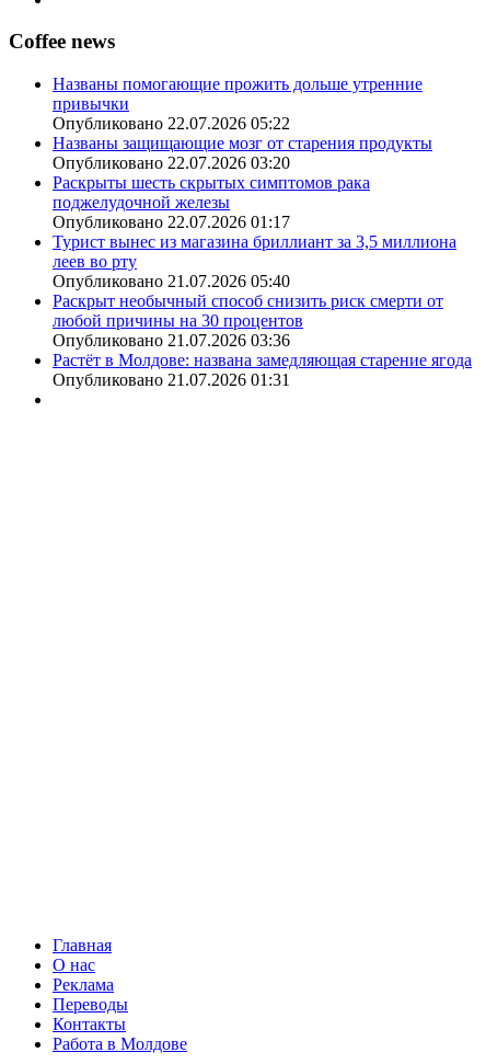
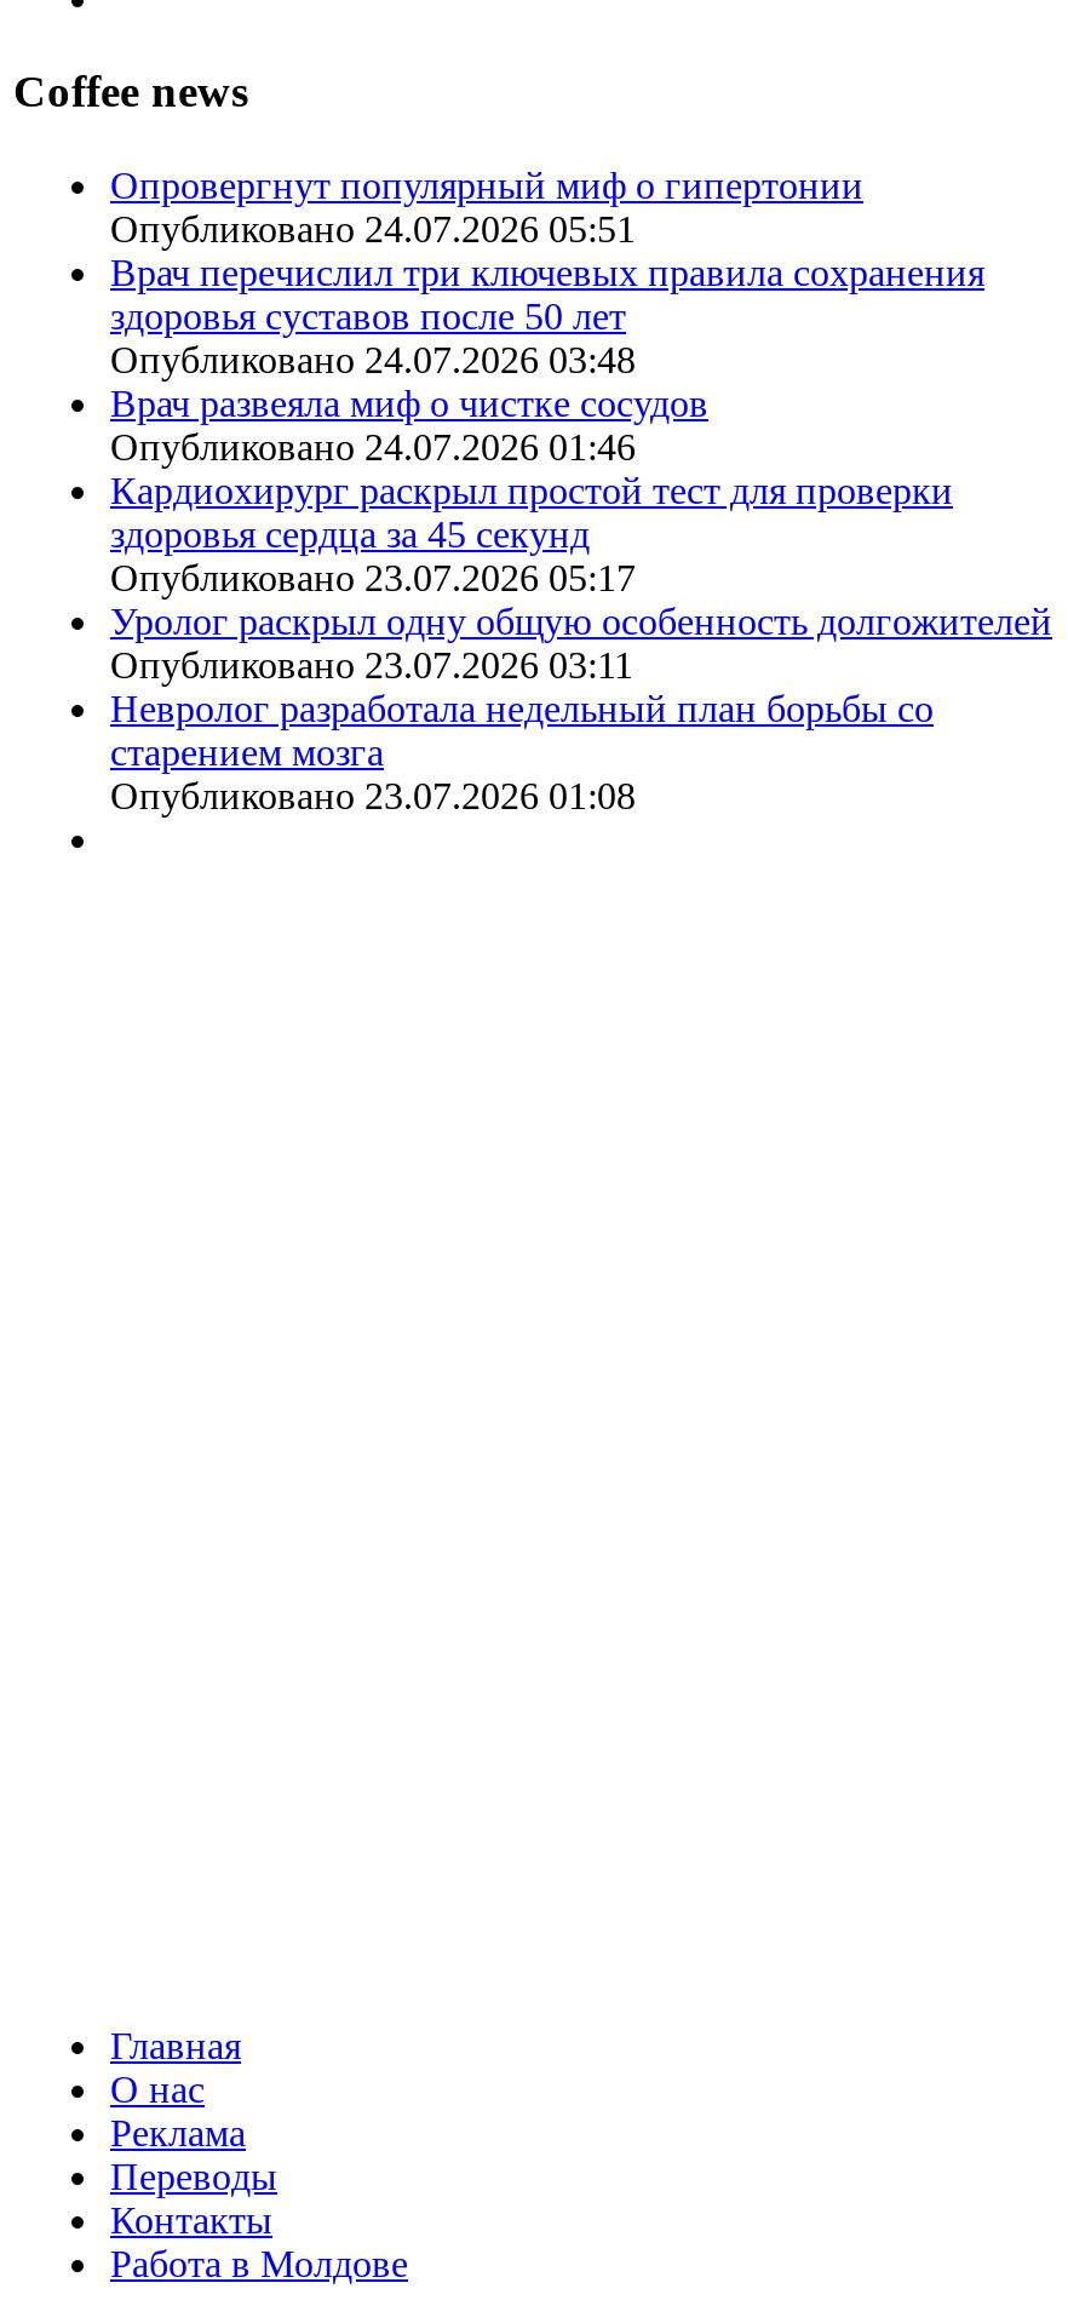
[53,74,472,389] Названы помогающие прожить дольше утренние | привычки | Опубликовано 22.07.2026 05:22 | Названы защищающие мозг от старения продукты | Опубликовано 22.07.2026 03:20 | Раскрыты шесть скрытых симптомов рака | поджелудочной железы | Опубликовано 22.07.2026 01:17 | Турист вынес из магазина бриллиант за 3,5 миллиона | леев во рту | Опубликовано 21.07.2026 05:40 | Раскрыт необычный способ снизить риск смерти от | любой причины на 30 процентов | Опубликовано 21.07.2026 03:36 | Растёт в Молдове: названа замедляющая старение ягода | Опубликовано 21.07.2026 01:31 -> [110,164,1052,816] Опровергнут популярный миф о гипертонии | Опубликовано 24.07.2026 05:51 | Врач перечислил три ключевых правила сохранения | здоровья суставов после 50 лет | Опубликовано 24.07.2026 03:48 | Врач развеяла миф о чистке сосудов | Опубликовано 24.07.2026 01:46 | Кардиохирург раскрыл простой тест для проверки | здоровья сердца за 45 секунд | Опубликовано 23.07.2026 05:17 | Уролог раскрыл одну общую особенность долгожителей | Опубликовано 23.07.2026 03:11 | Невролог разработала недельный план борьбы со | старением мозга | Опубликовано 23.07.2026 01:08

